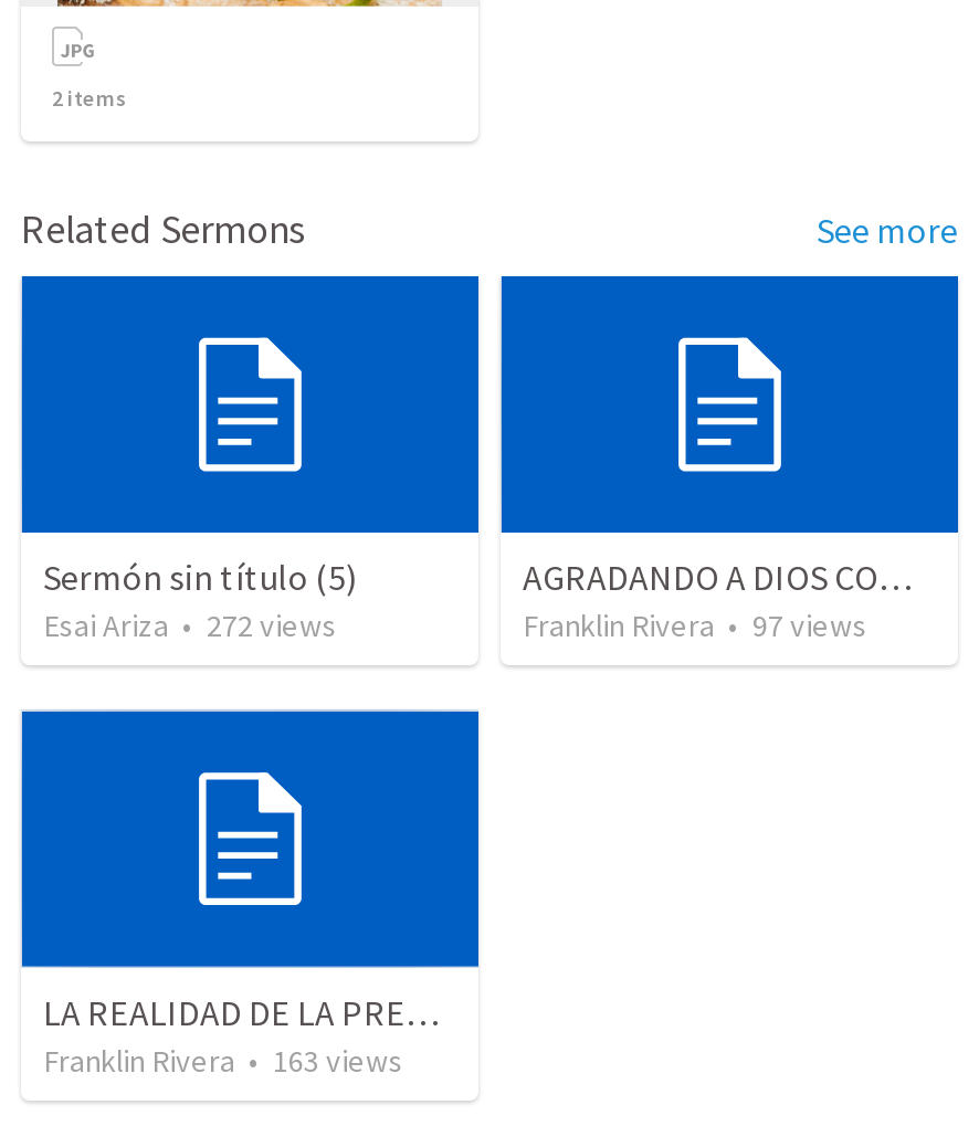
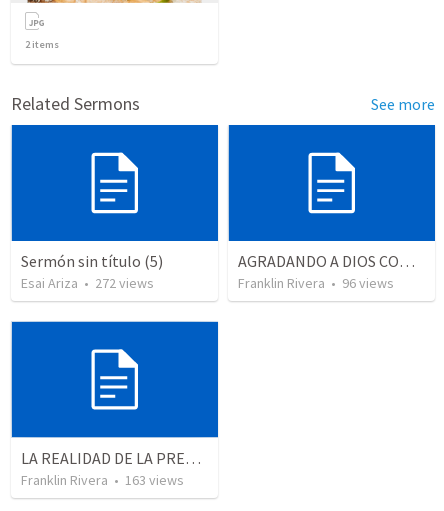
[523,606,867,646] Franklin Rivera • 97 views -> [238,274,394,292] Franklin Rivera • 96 views

